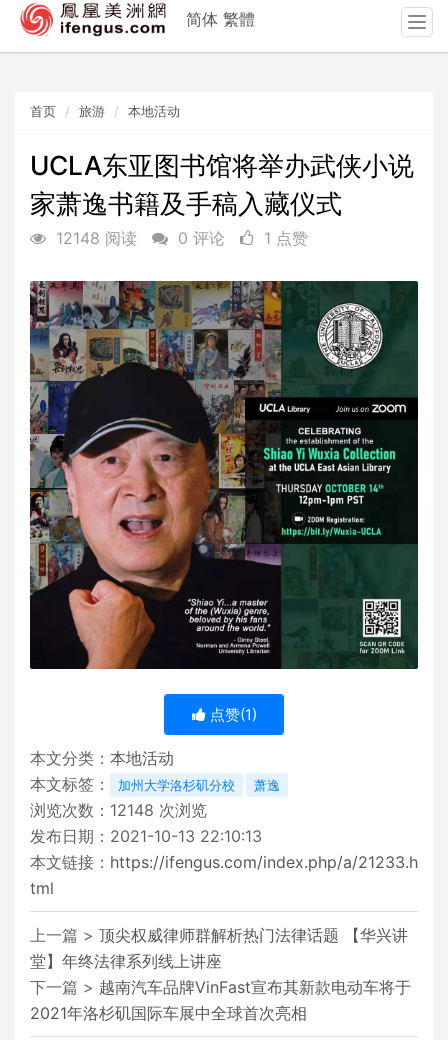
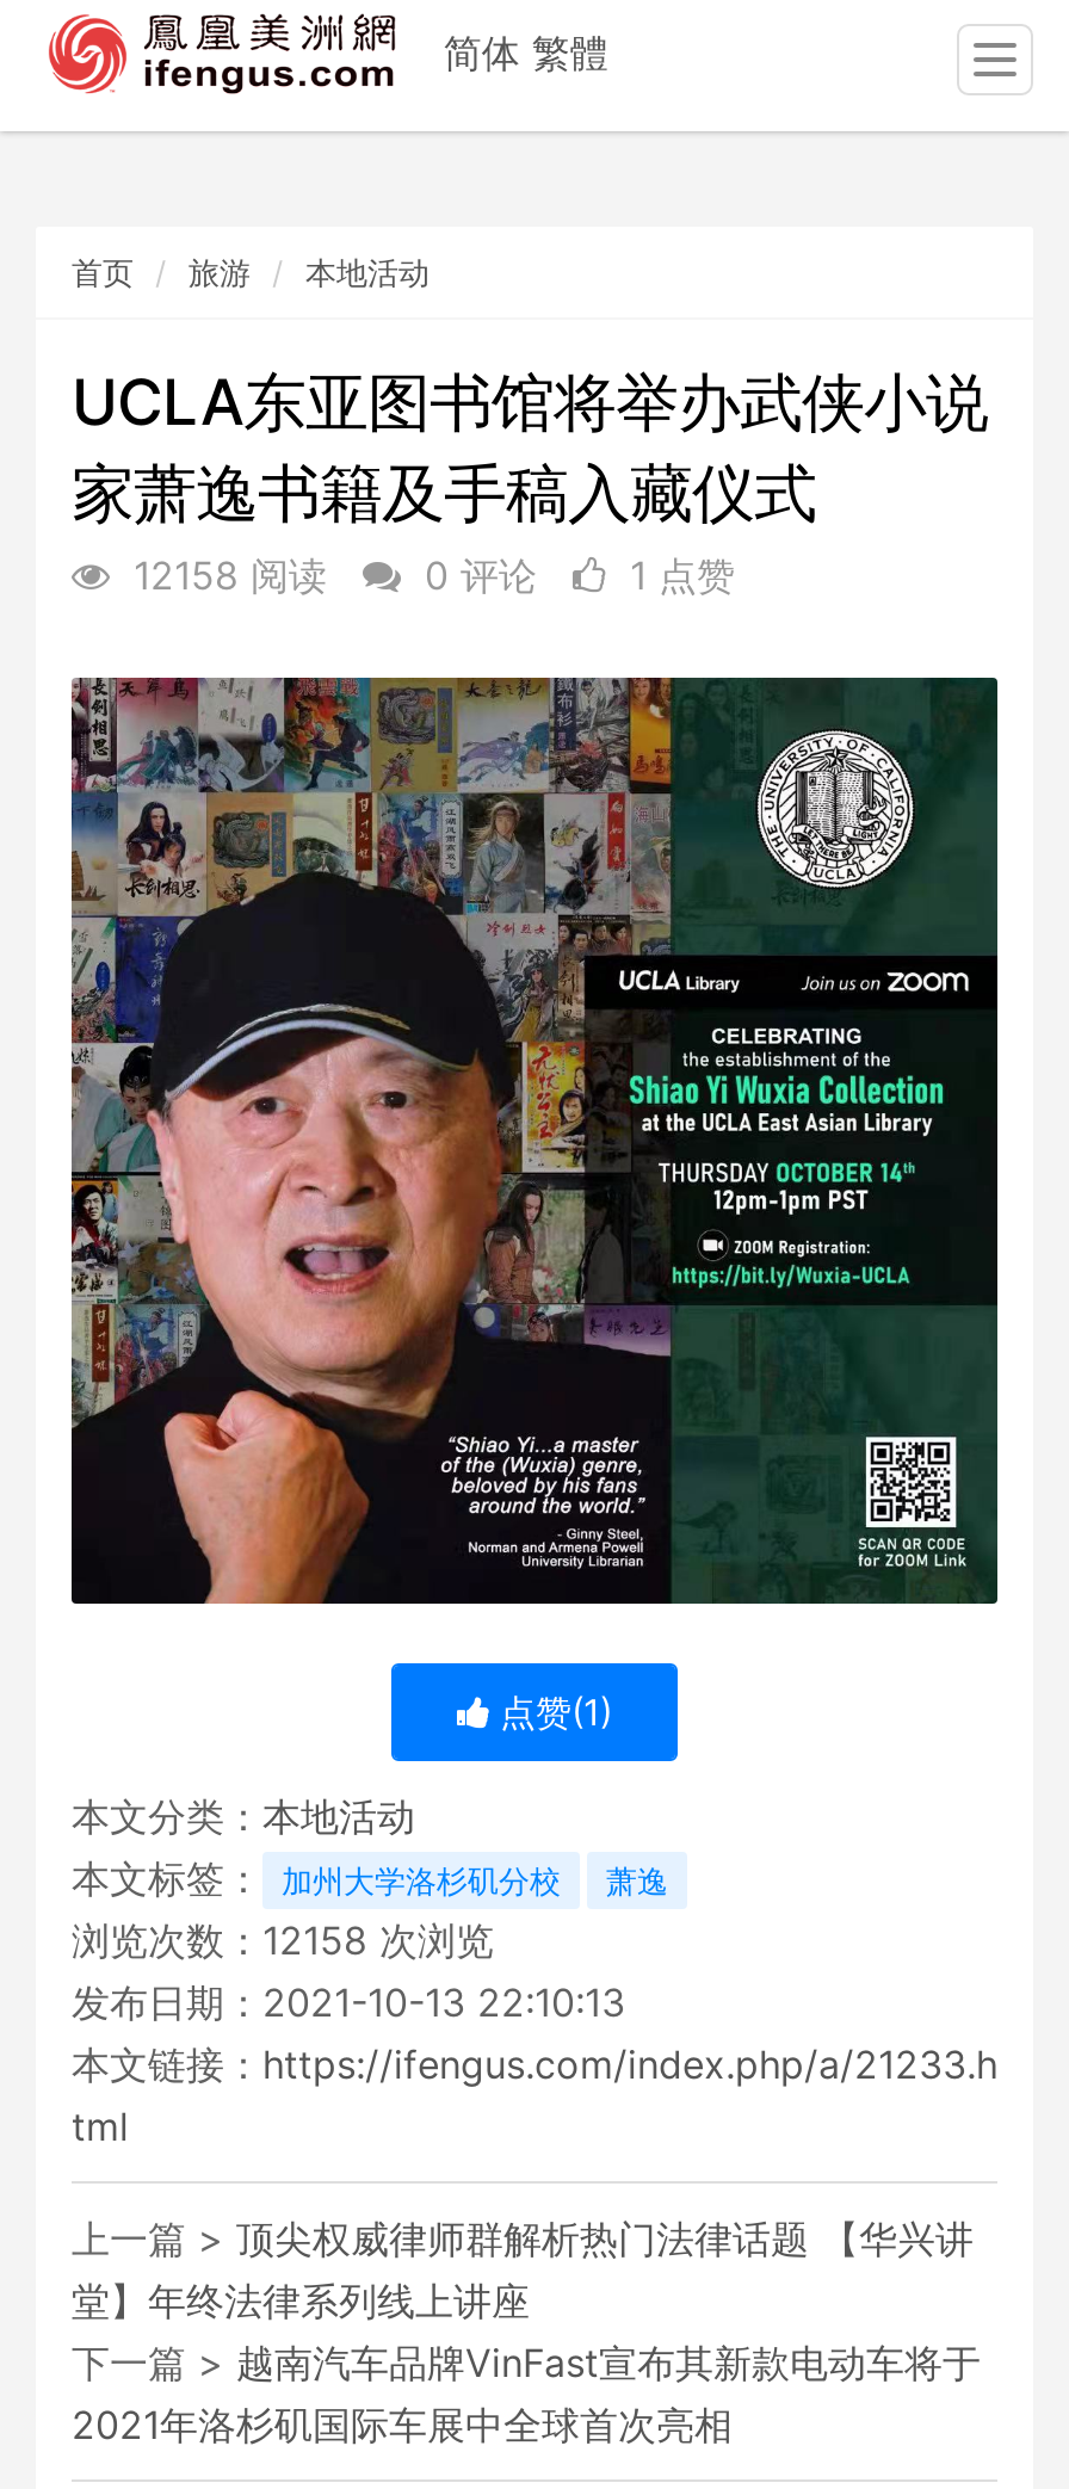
[51,228,308,248] 12148 阅读 0 评论 1 点赞 -> [122,551,735,599] 12158 阅读 0 评论 1 点赞
[30,800,207,820] 浏览次数：12148次浏览 -> [72,1916,494,1964] 浏览次数：12158次浏览

